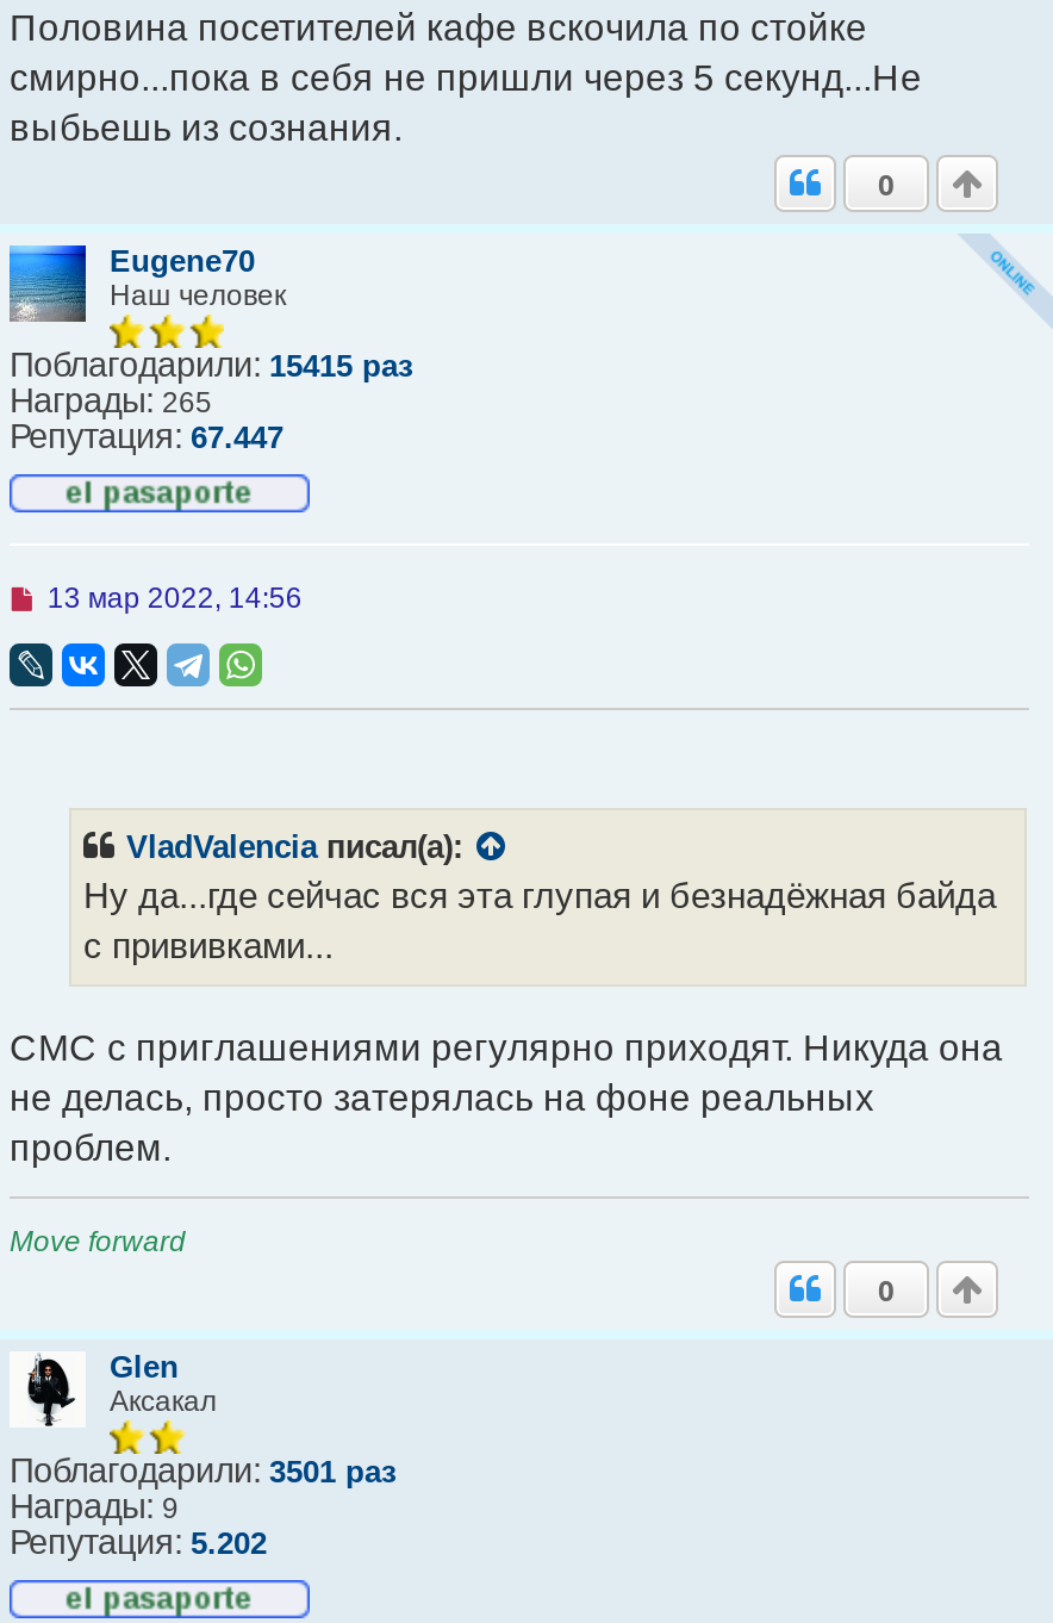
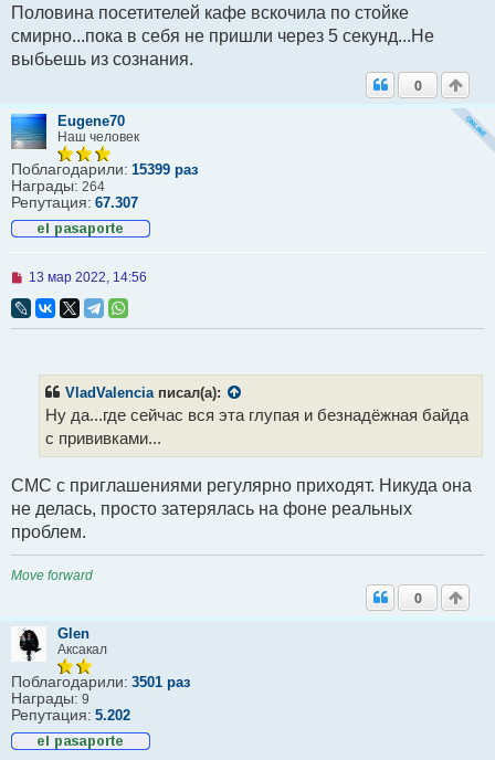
[10,344,412,383] Поблагодарили: 15415 раз -> [11,160,198,177] Поблагодарили: 15399 раз
[10,380,212,418] Награды:265 -> [11,176,105,194] Награды:264
[10,416,283,454] Репутация: 67.447 -> [11,193,138,210] Репутация: 67.307

